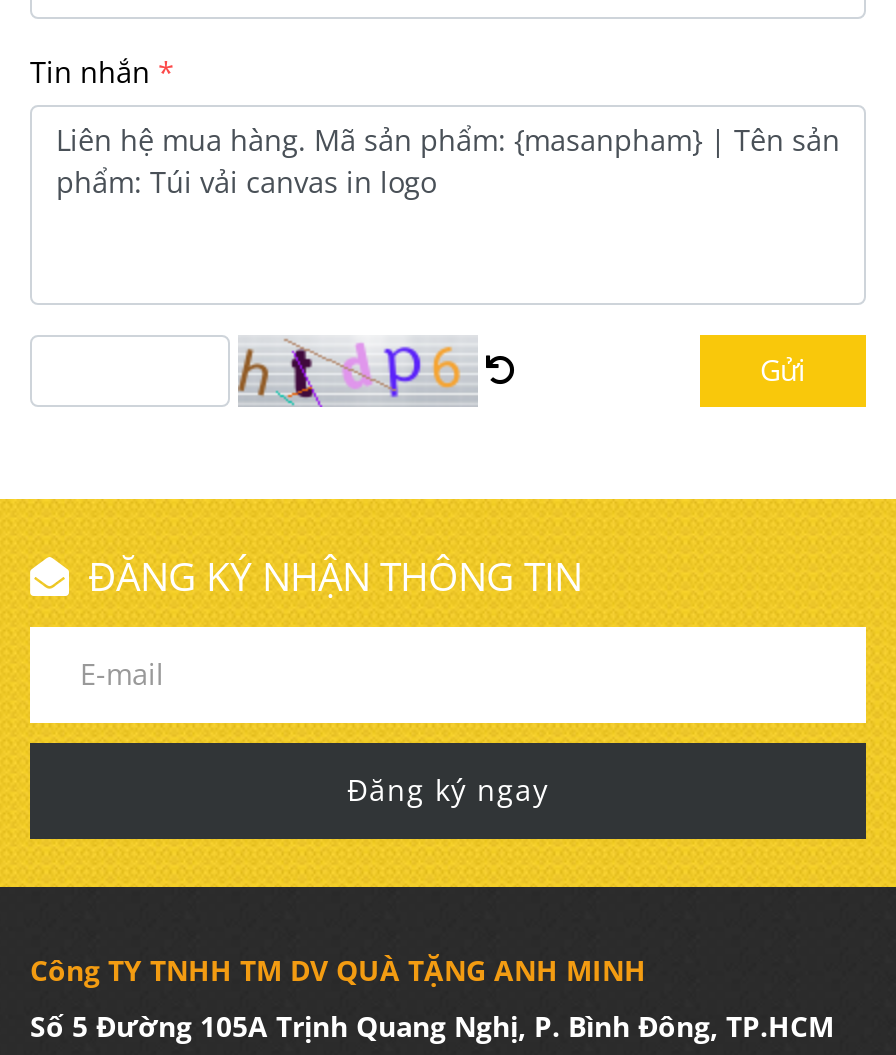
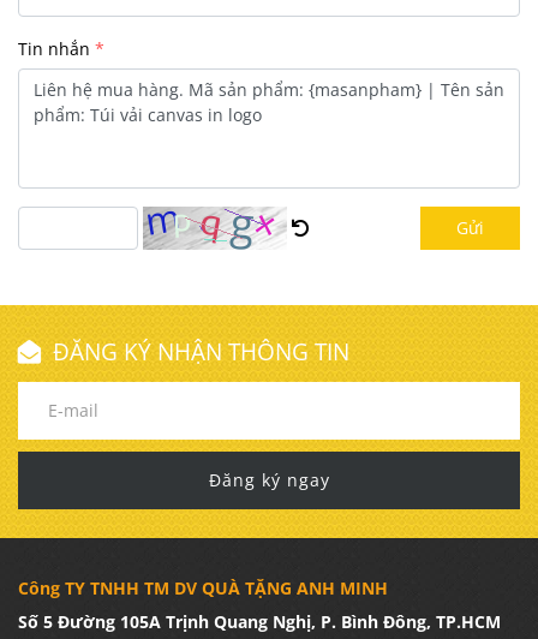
[238,339,502,407] [image] -> [143,208,286,250] [image]

